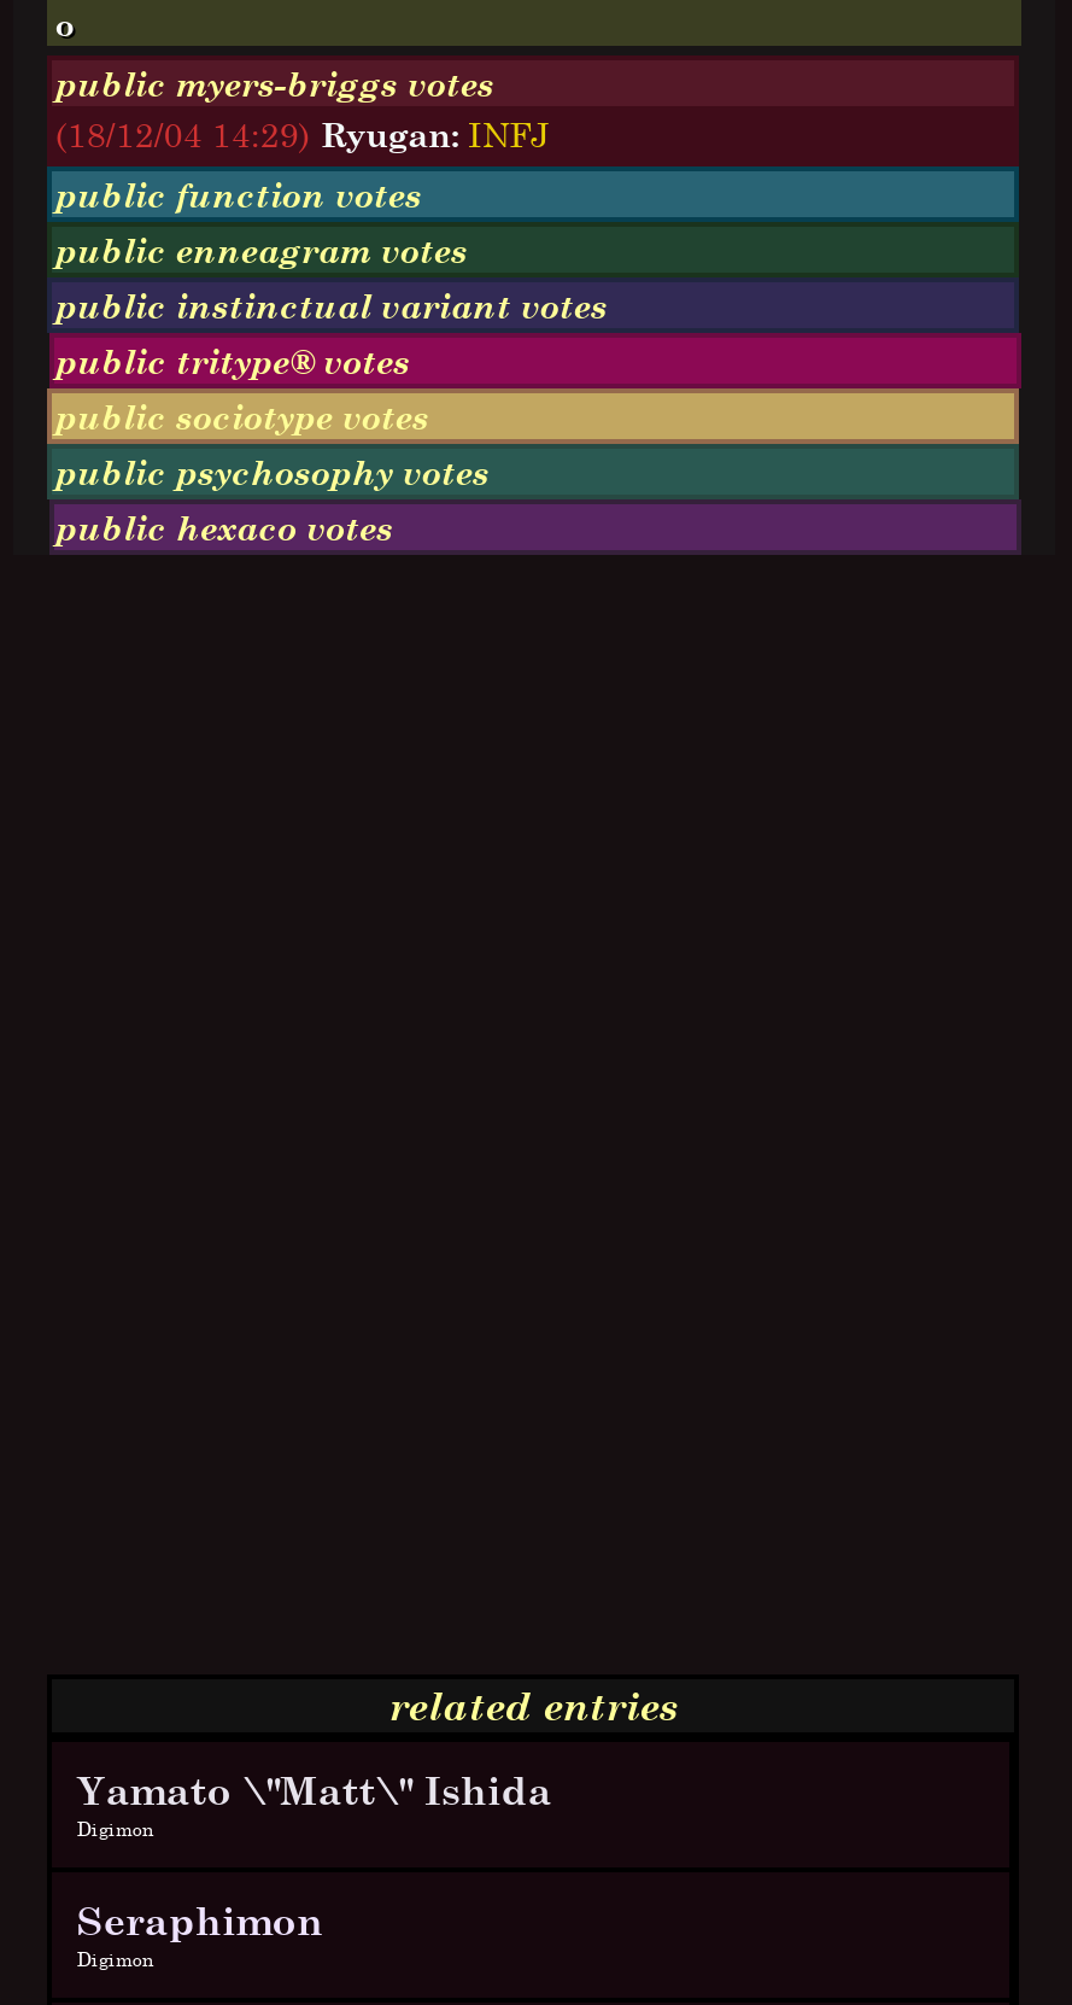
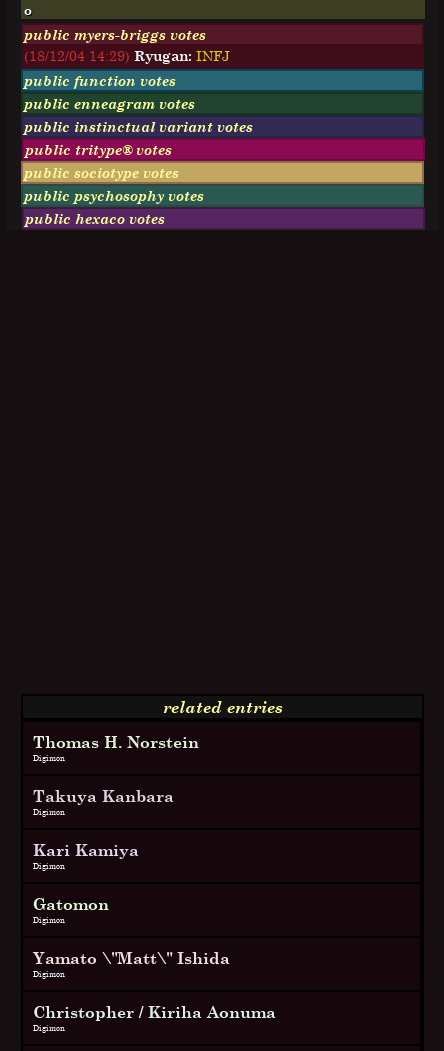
none -> [33,732,199,926] Thomas H. Norstein | Digimon | Takuya Kanbara | Digimon | Kari Kamiya | Digimon | Gatomon | Digimon
[77,1897,323,1943] Seraphimon -> [33,1002,276,1021] Christopher / Kiriha Aonuma

